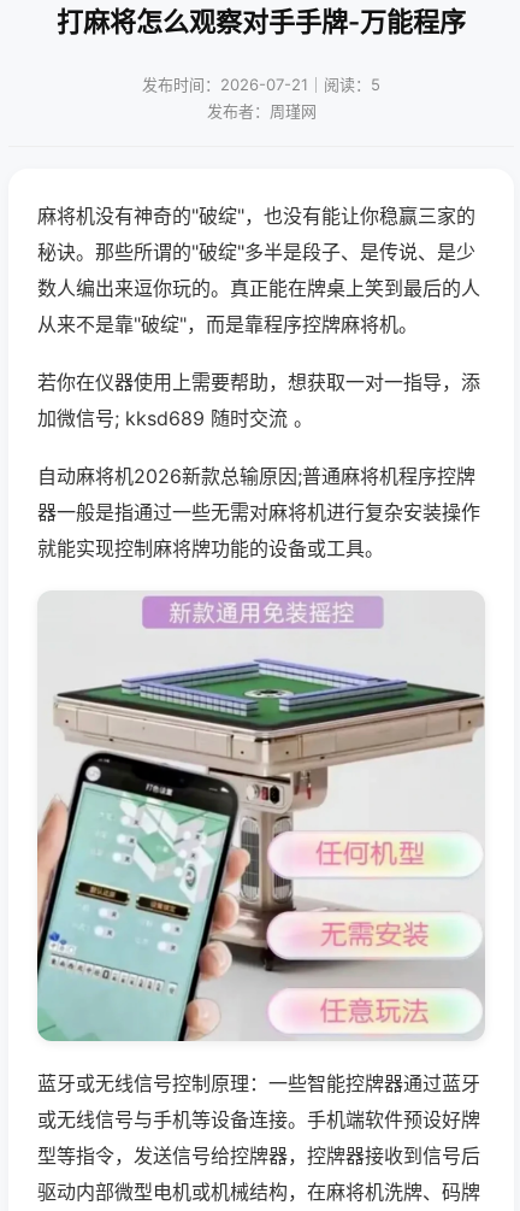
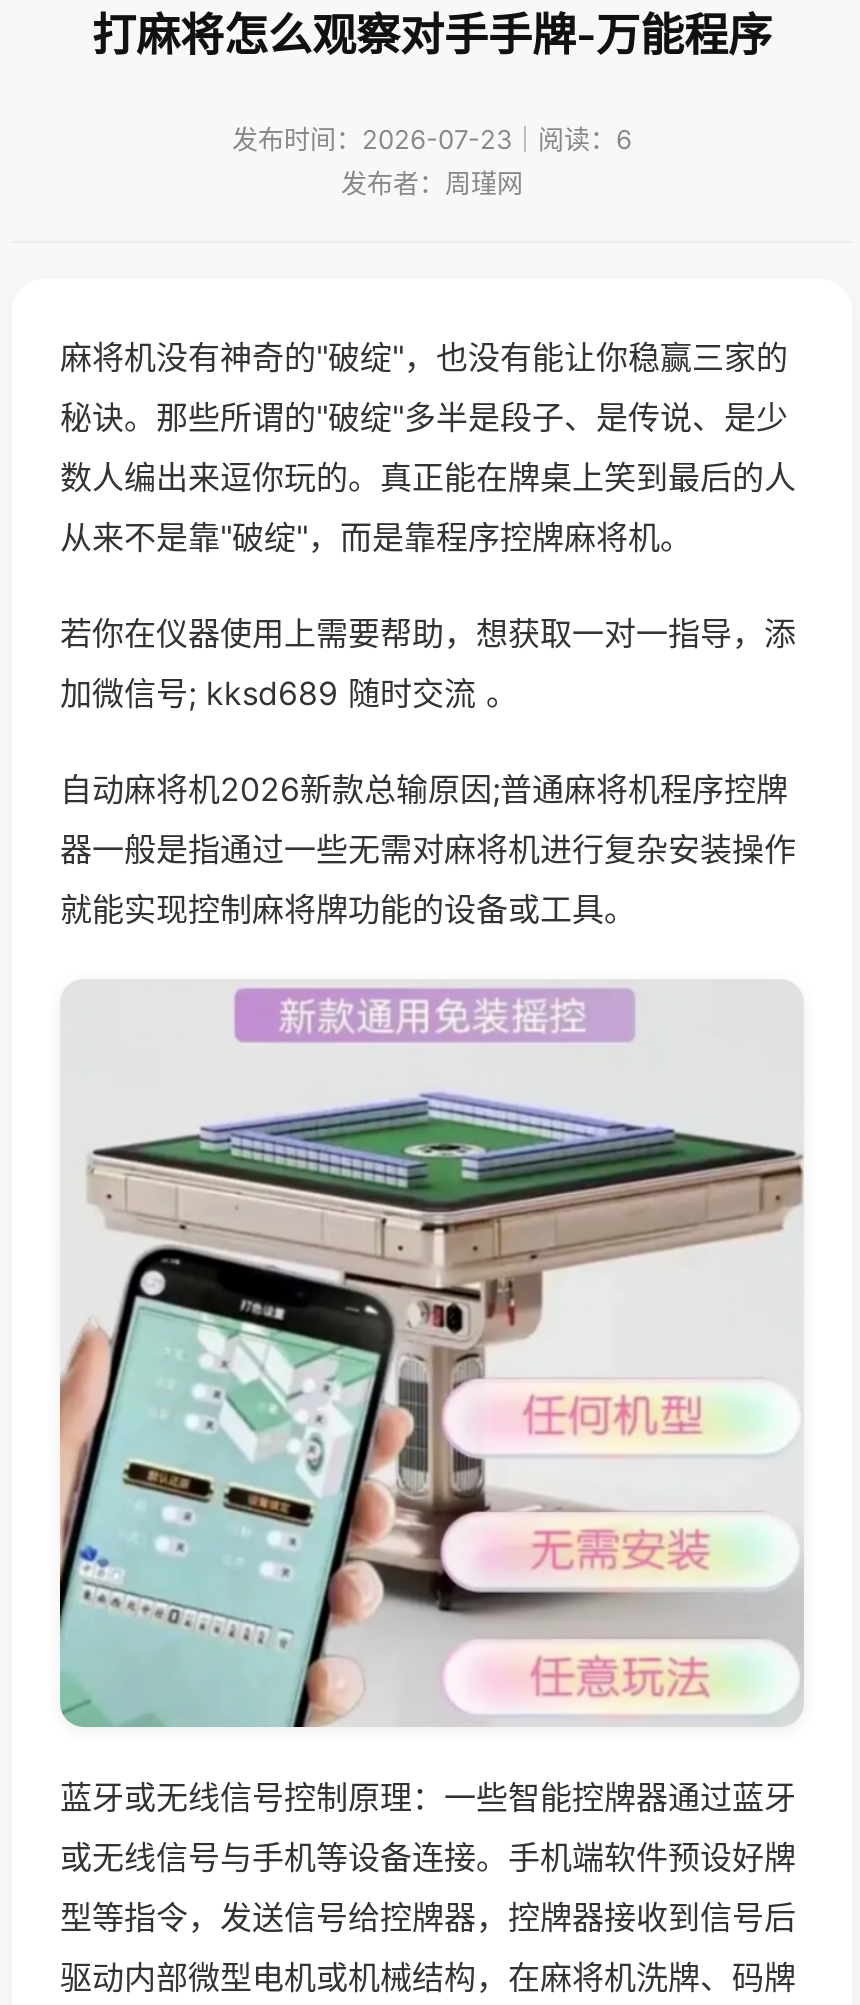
[142,75,380,94] 发布时间：2026-07-21｜阅读：5 -> [232,123,632,155] 发布时间：2026-07-23｜阅读：6

